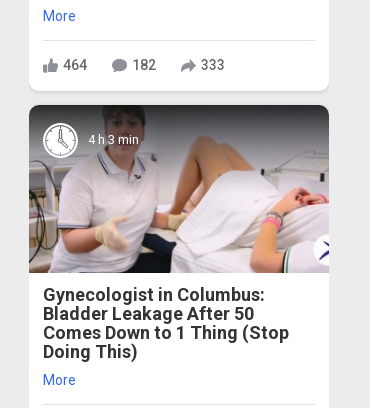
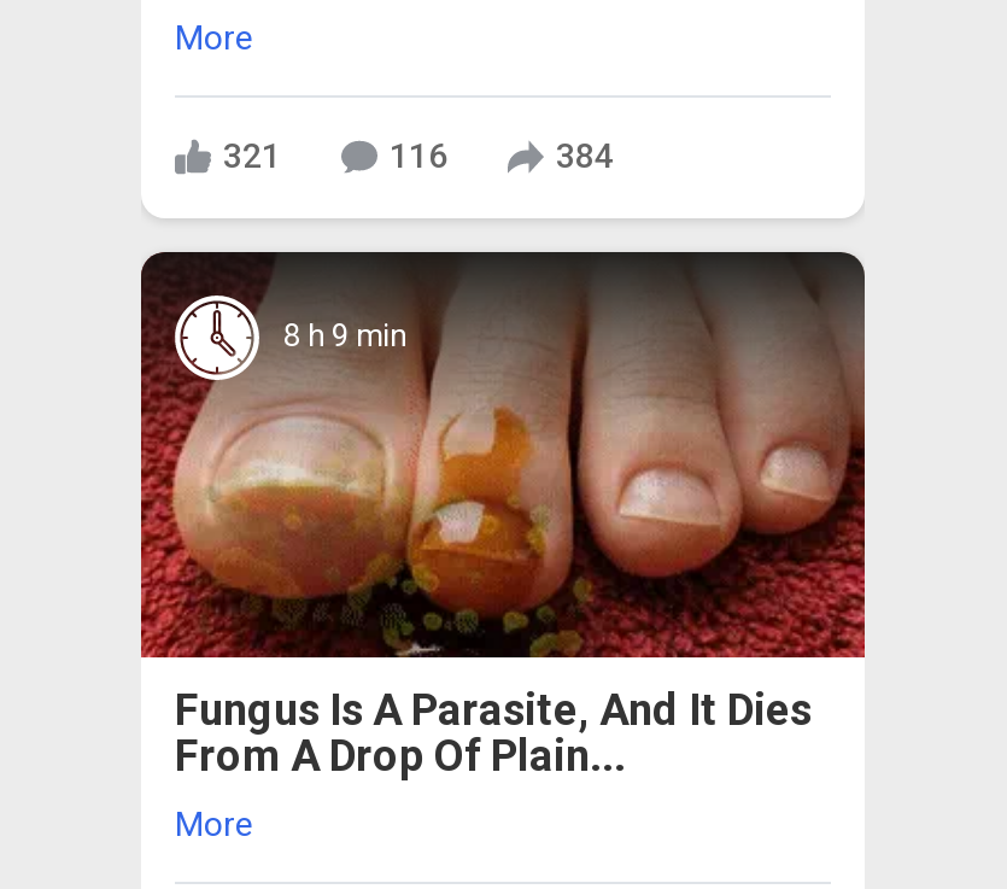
[63,57,225,73] 464 | 182 | 333 -> [223,137,614,175] 321 | 116 | 384
[29,108,330,274] [image] | 4 h 3 min -> [139,259,867,660] [image] | 8 h 9 min
[43,284,289,362] Gynecologist in Columbus: | Bladder Leakage After 50 | Comes Down to 1 Thing (Stop | Doing This) -> [175,685,812,782] Fungus Is A Parasite, And It Dies | From A Drop Of Plain...

